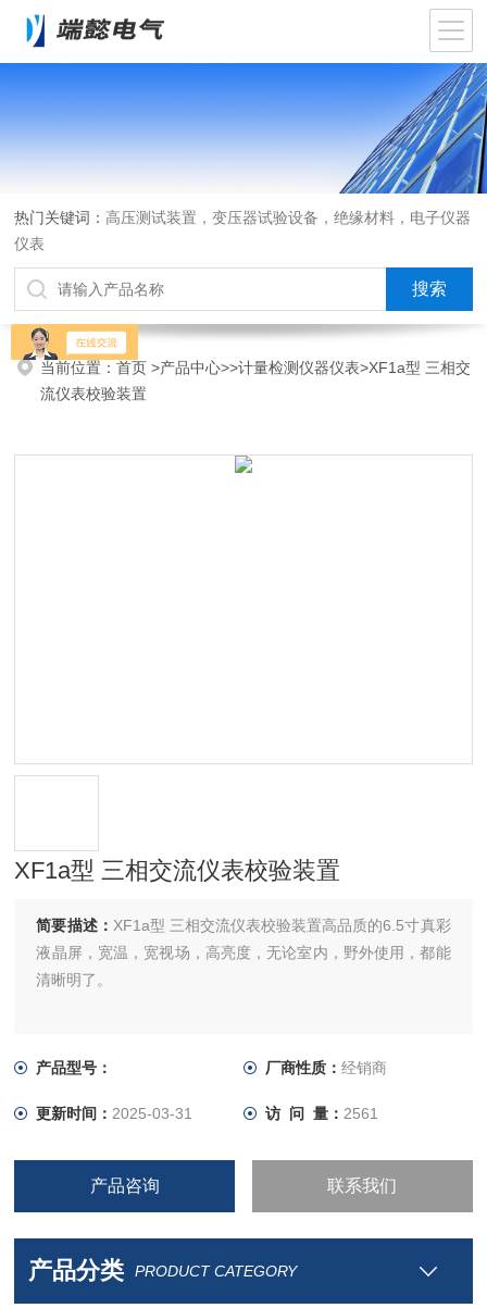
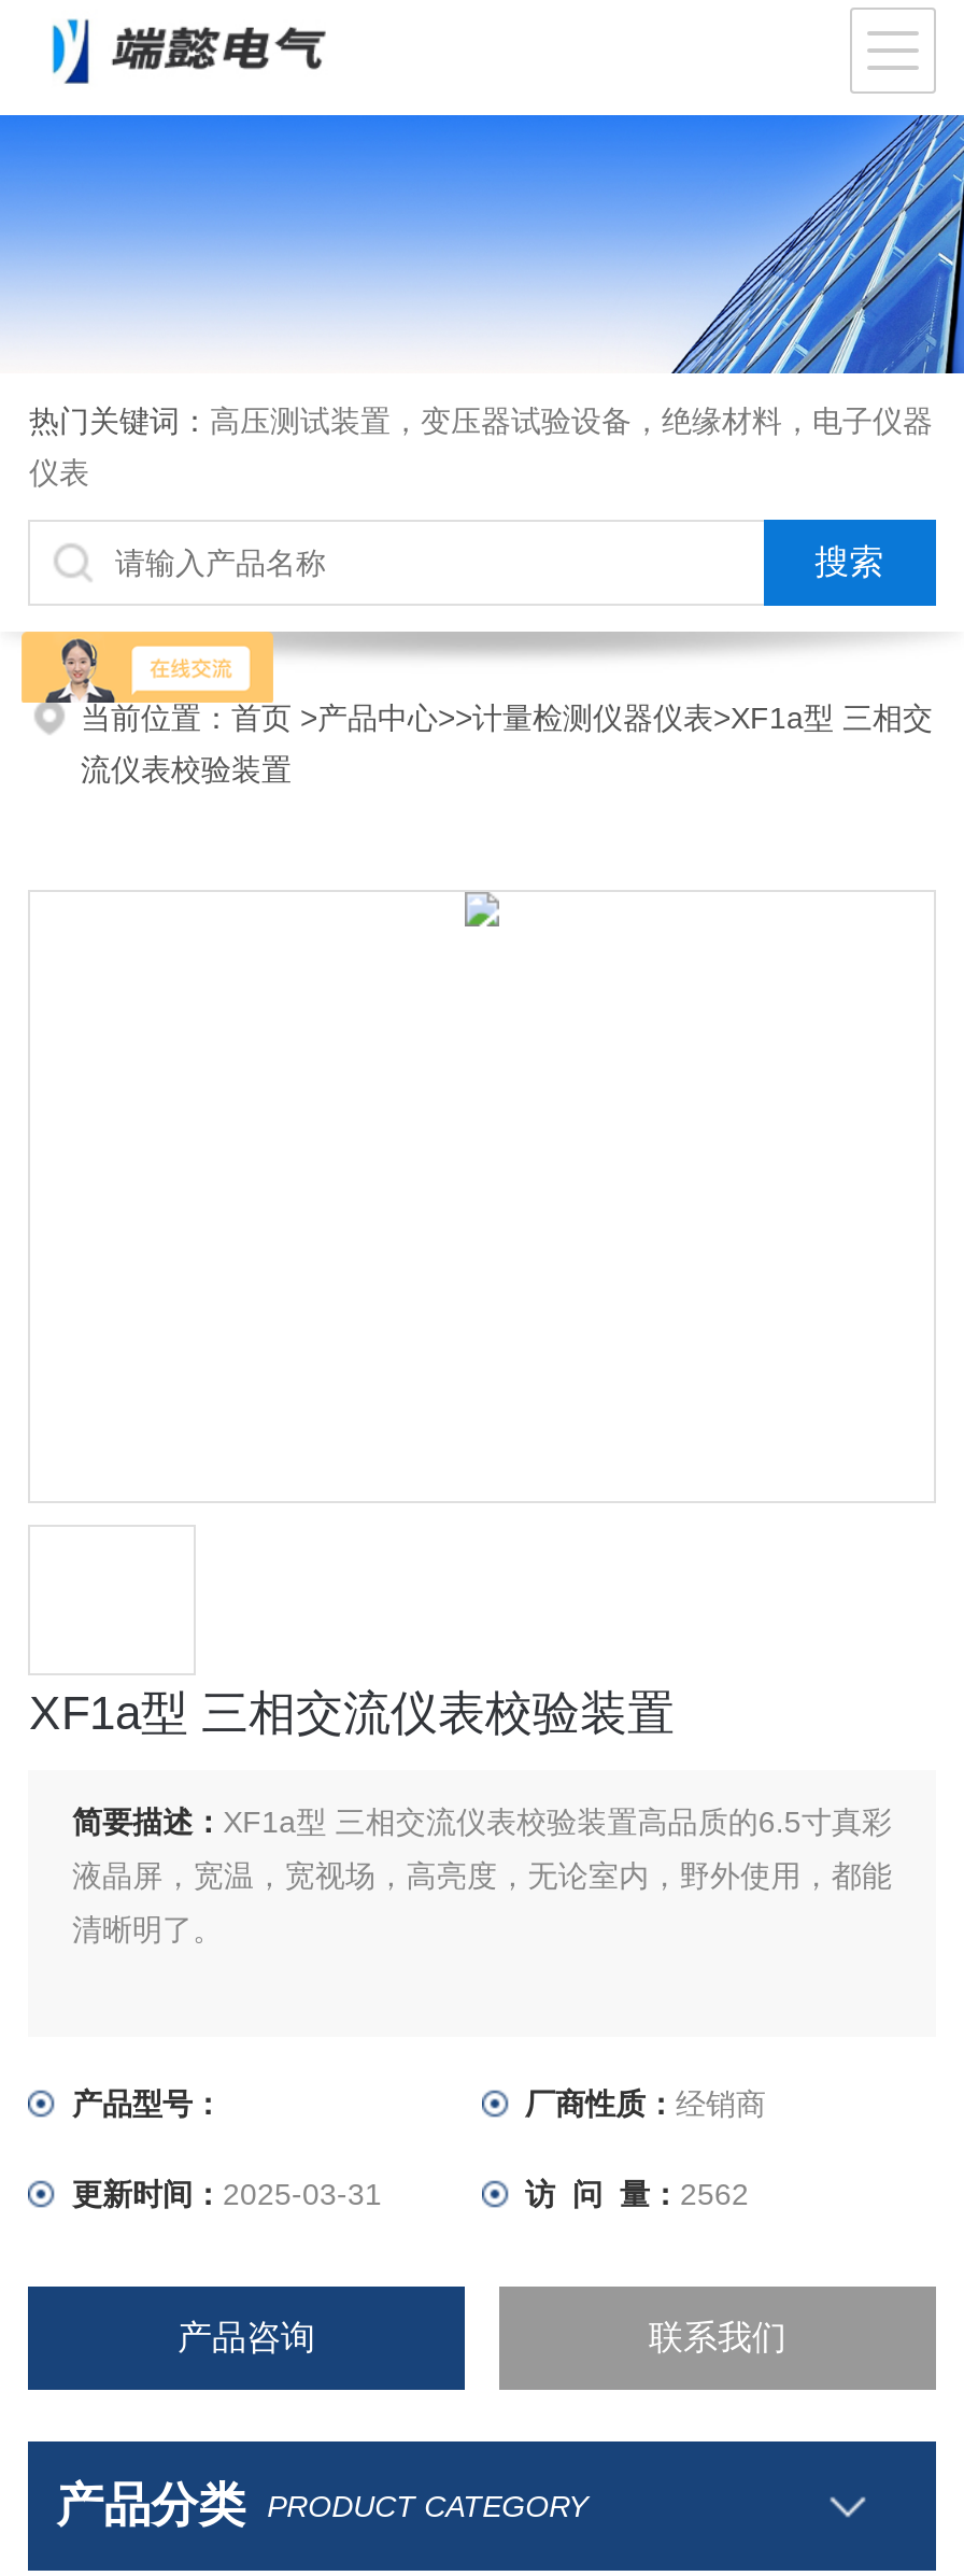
[265,1105,378,1122] 访 问 量：2561 -> [525,2177,749,2211] 访 问 量：2562

